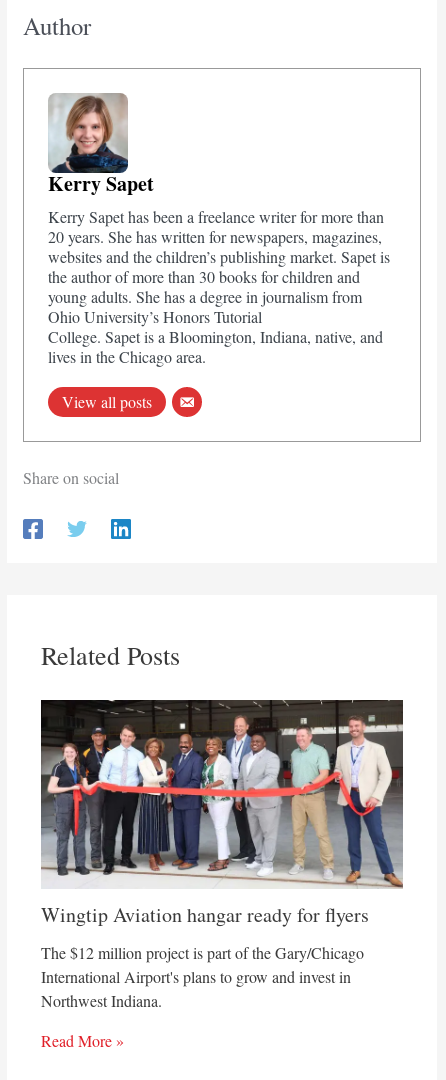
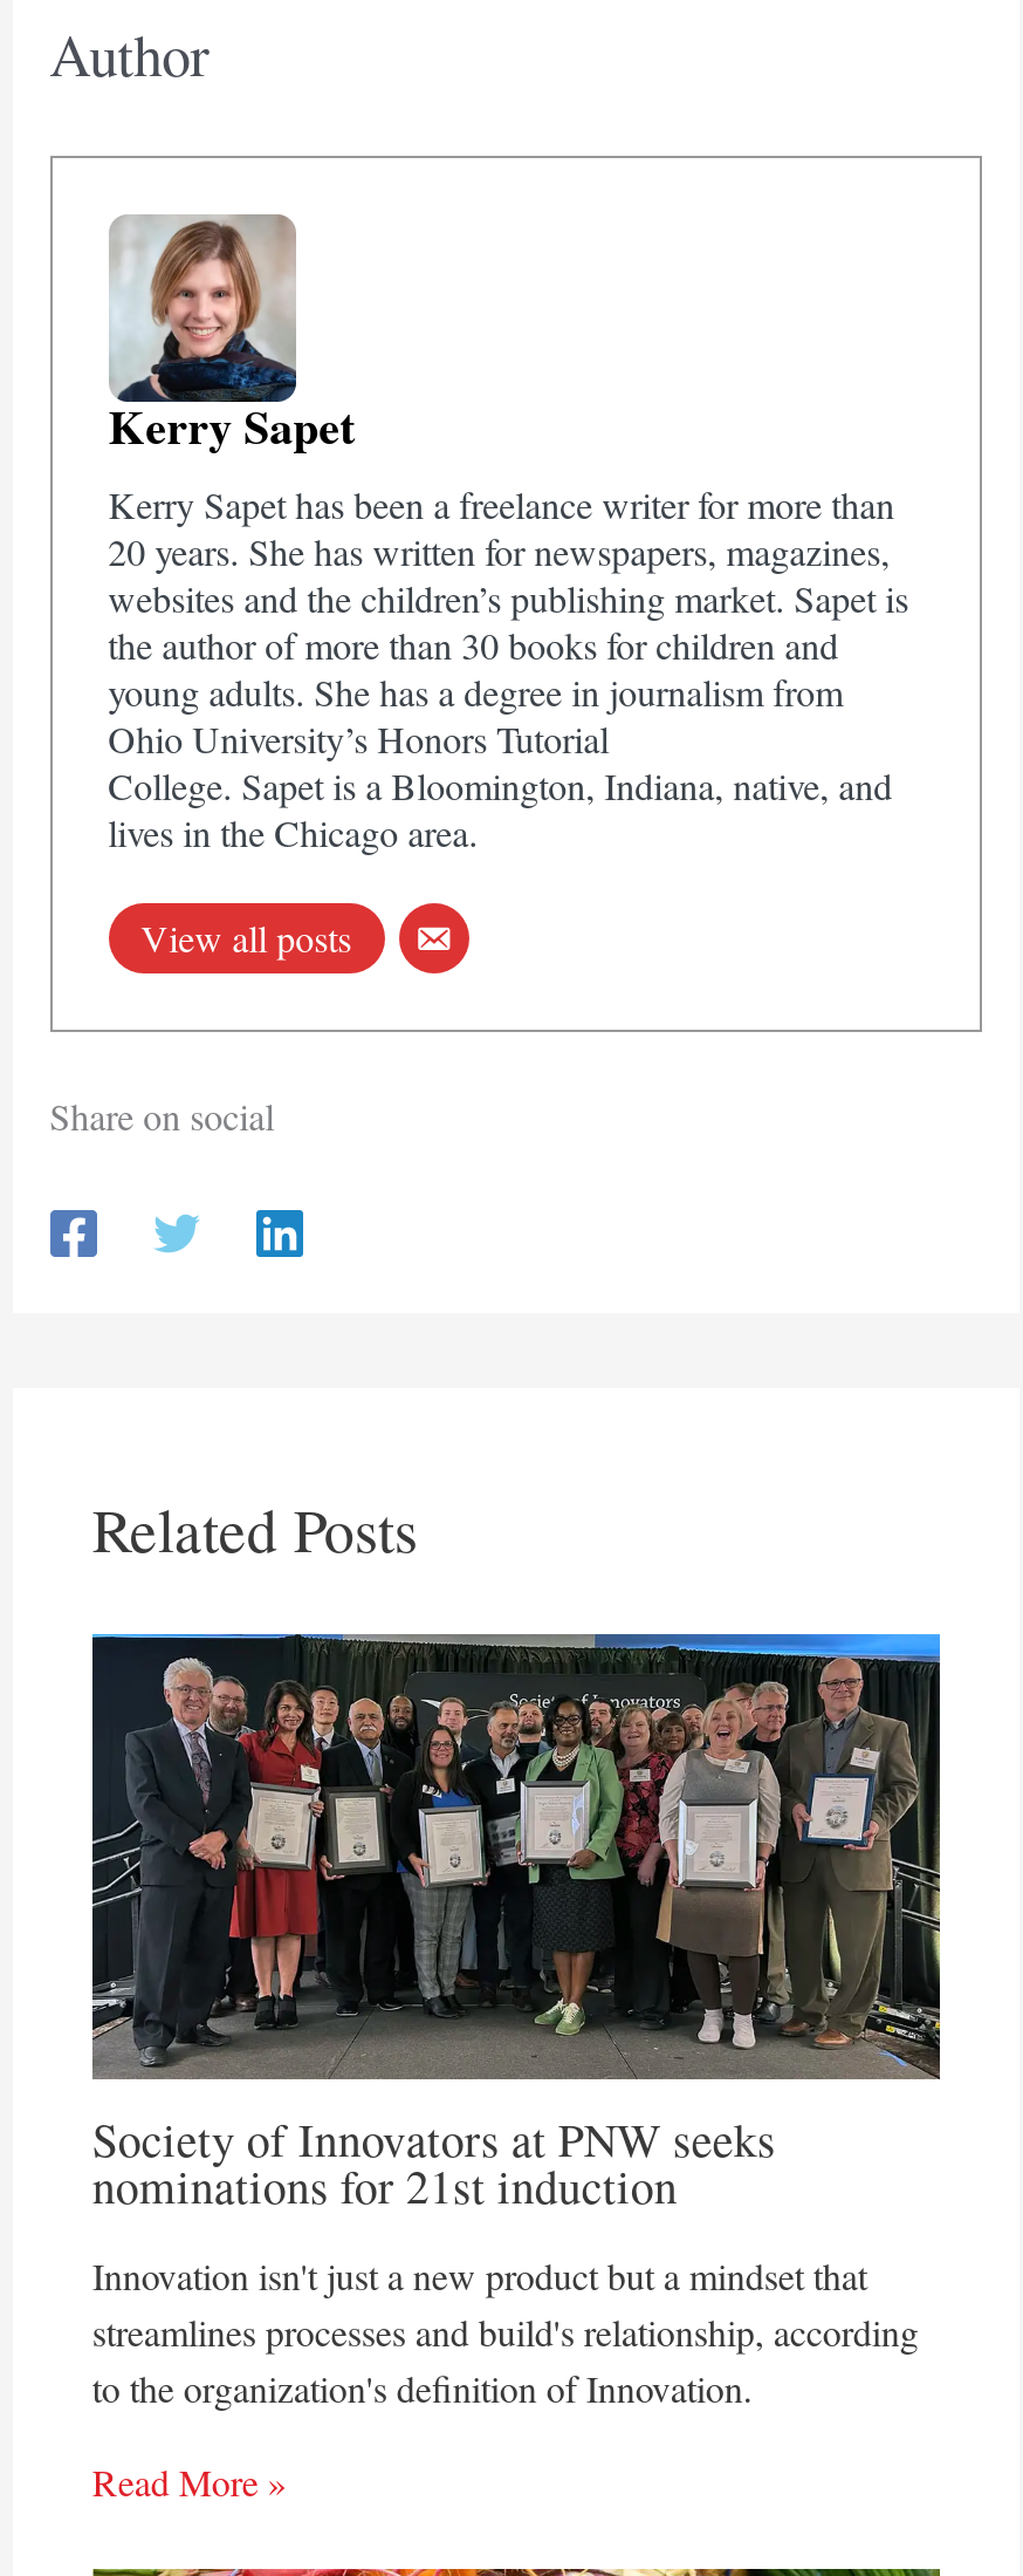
[41,699,404,928] [image] | Wingtip Aviation hangar ready for flyers -> [92,1632,942,2216] [image] | Society of Innovators at PNW seeks | nominations for 21st induction
[41,942,364,1011] The $12 million project is part of the Gary/Chicago | International Airport's plans to grow and invest in | Northwest Indiana. -> [92,2249,919,2411] Innovation isn't just a new product but a mindset that | streamlines processes and build's relationship, according | to the organization's definition of Innovation.

